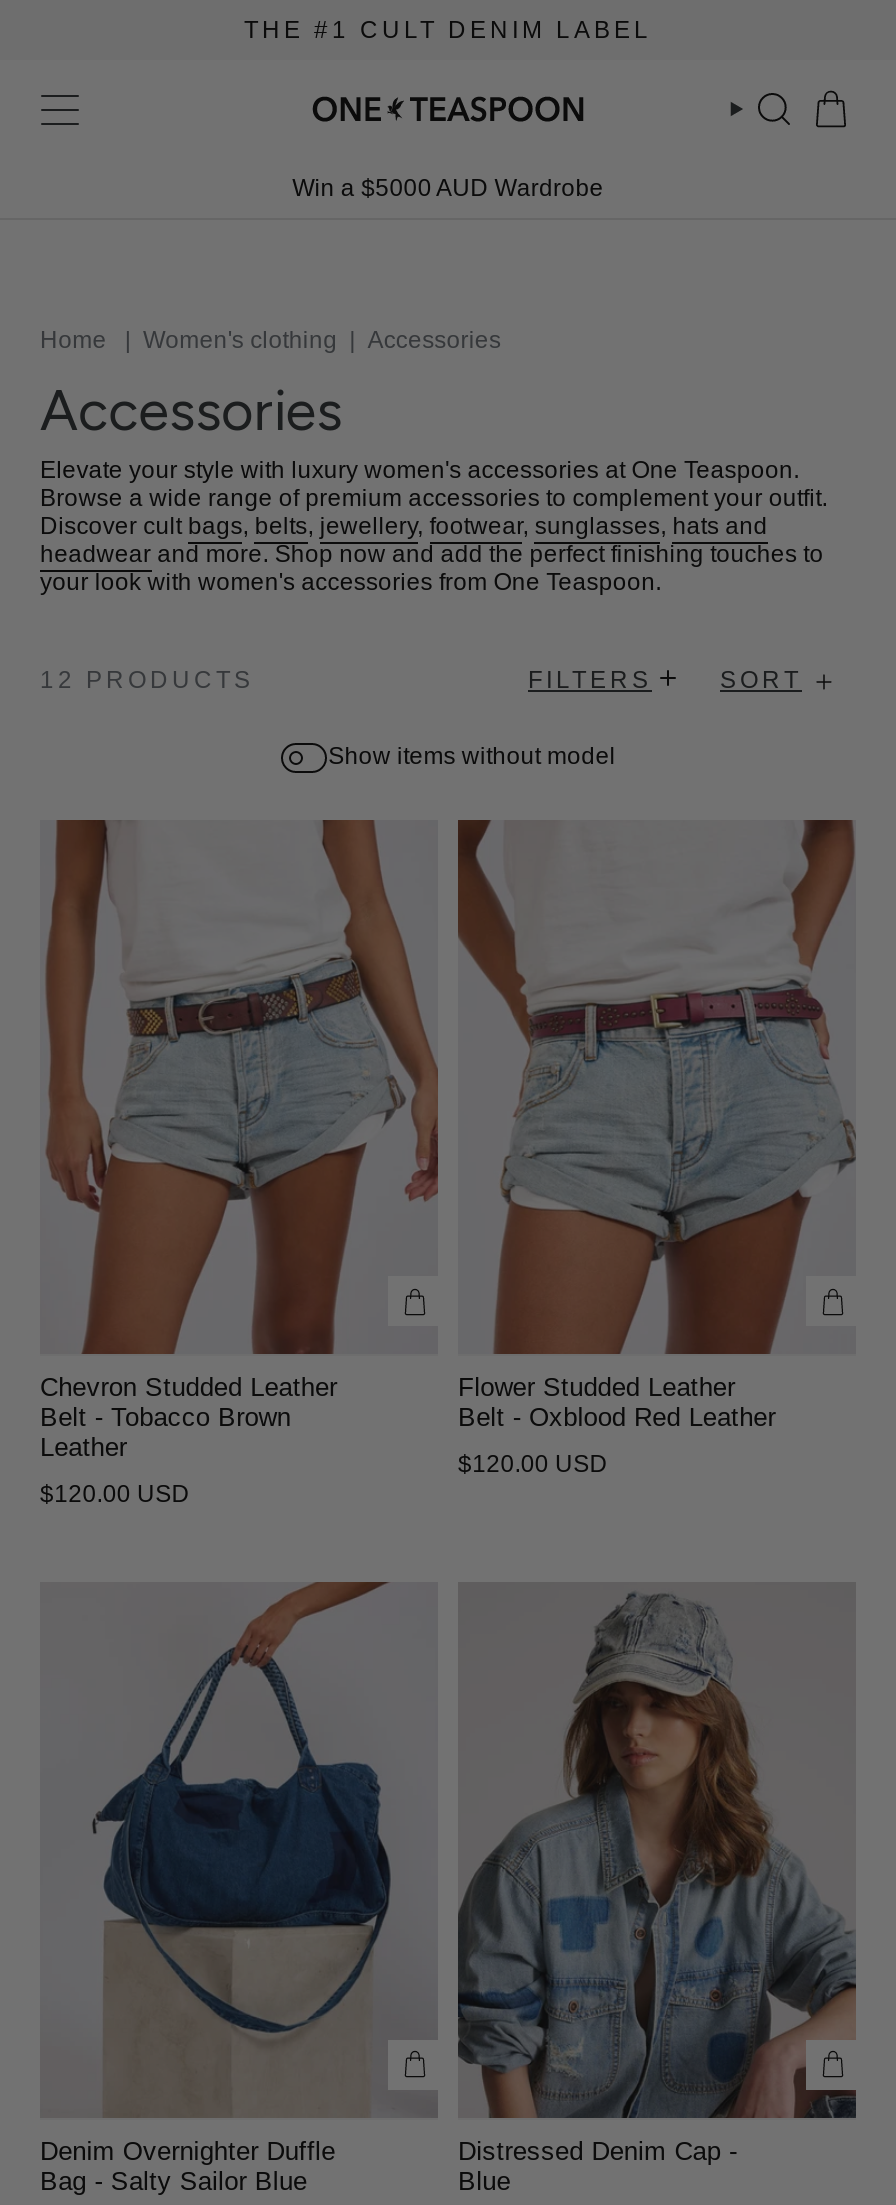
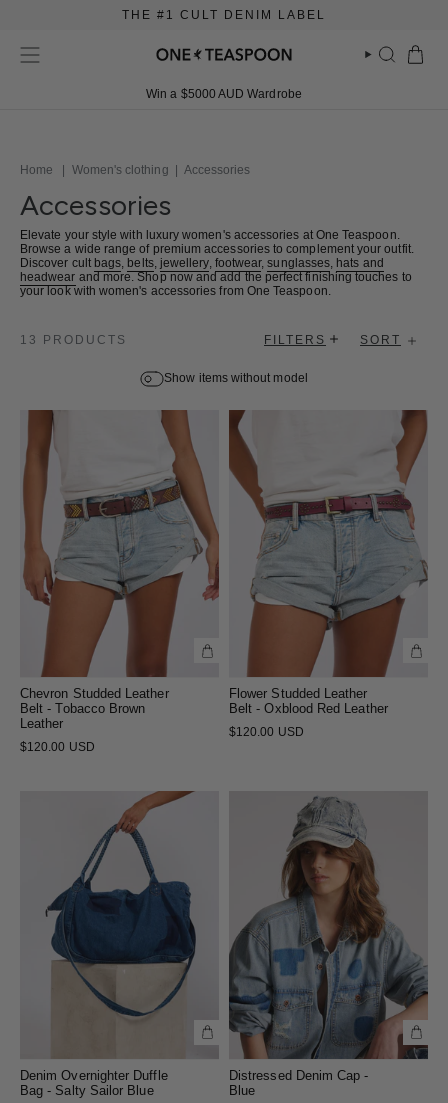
[40,666,254,694] 12 PRODUCTS -> [20,333,127,347] 13 PRODUCTS

